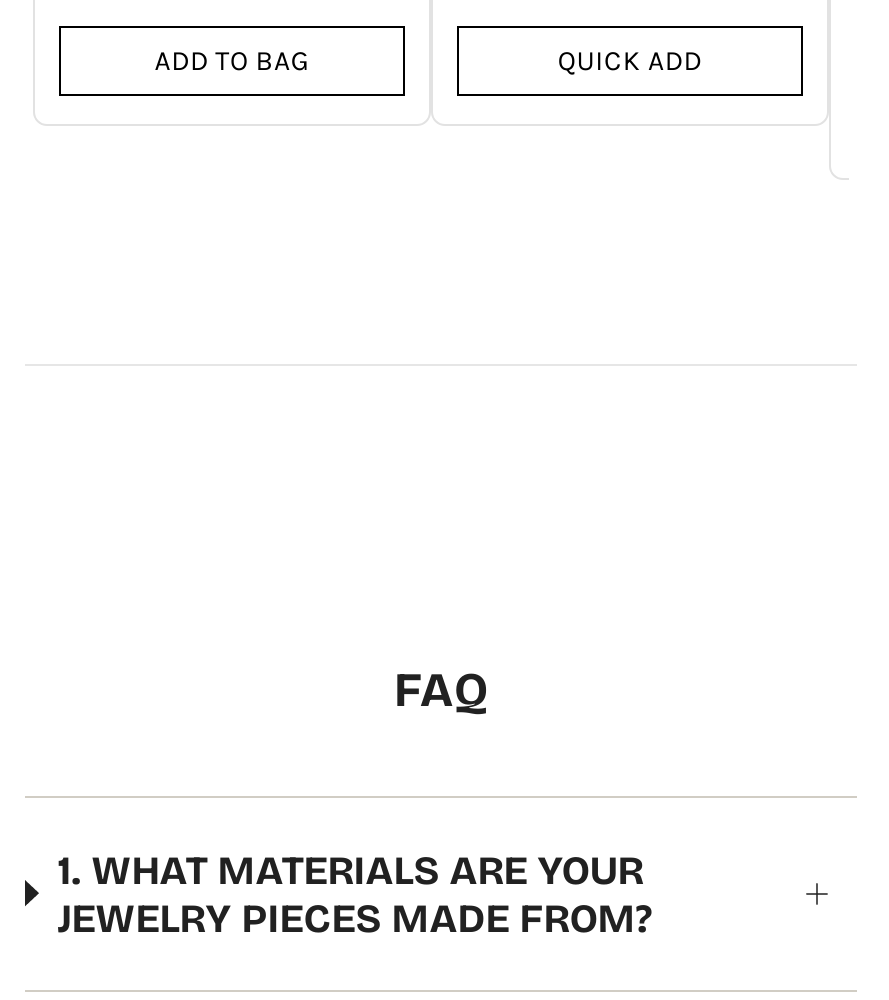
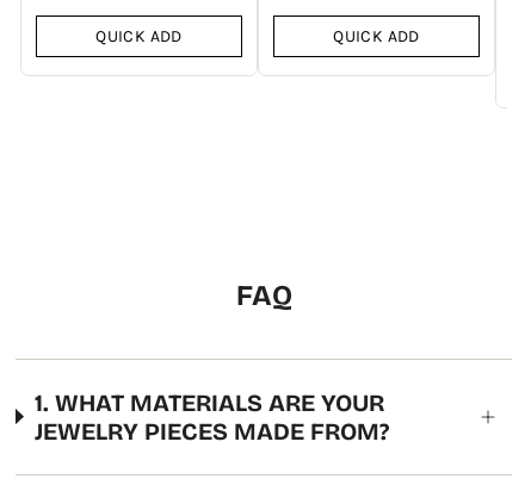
[155,43,309,77] ADD TO BAG -> [96,26,182,46] QUICK ADD

